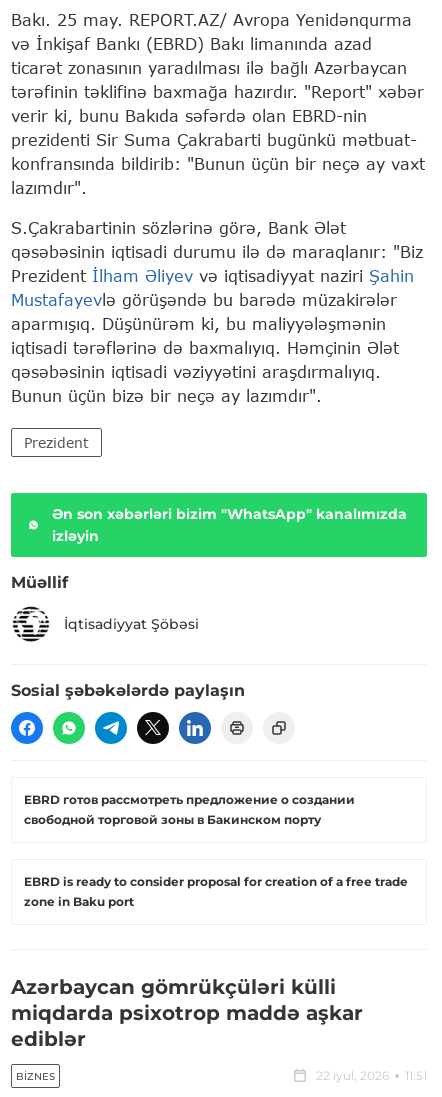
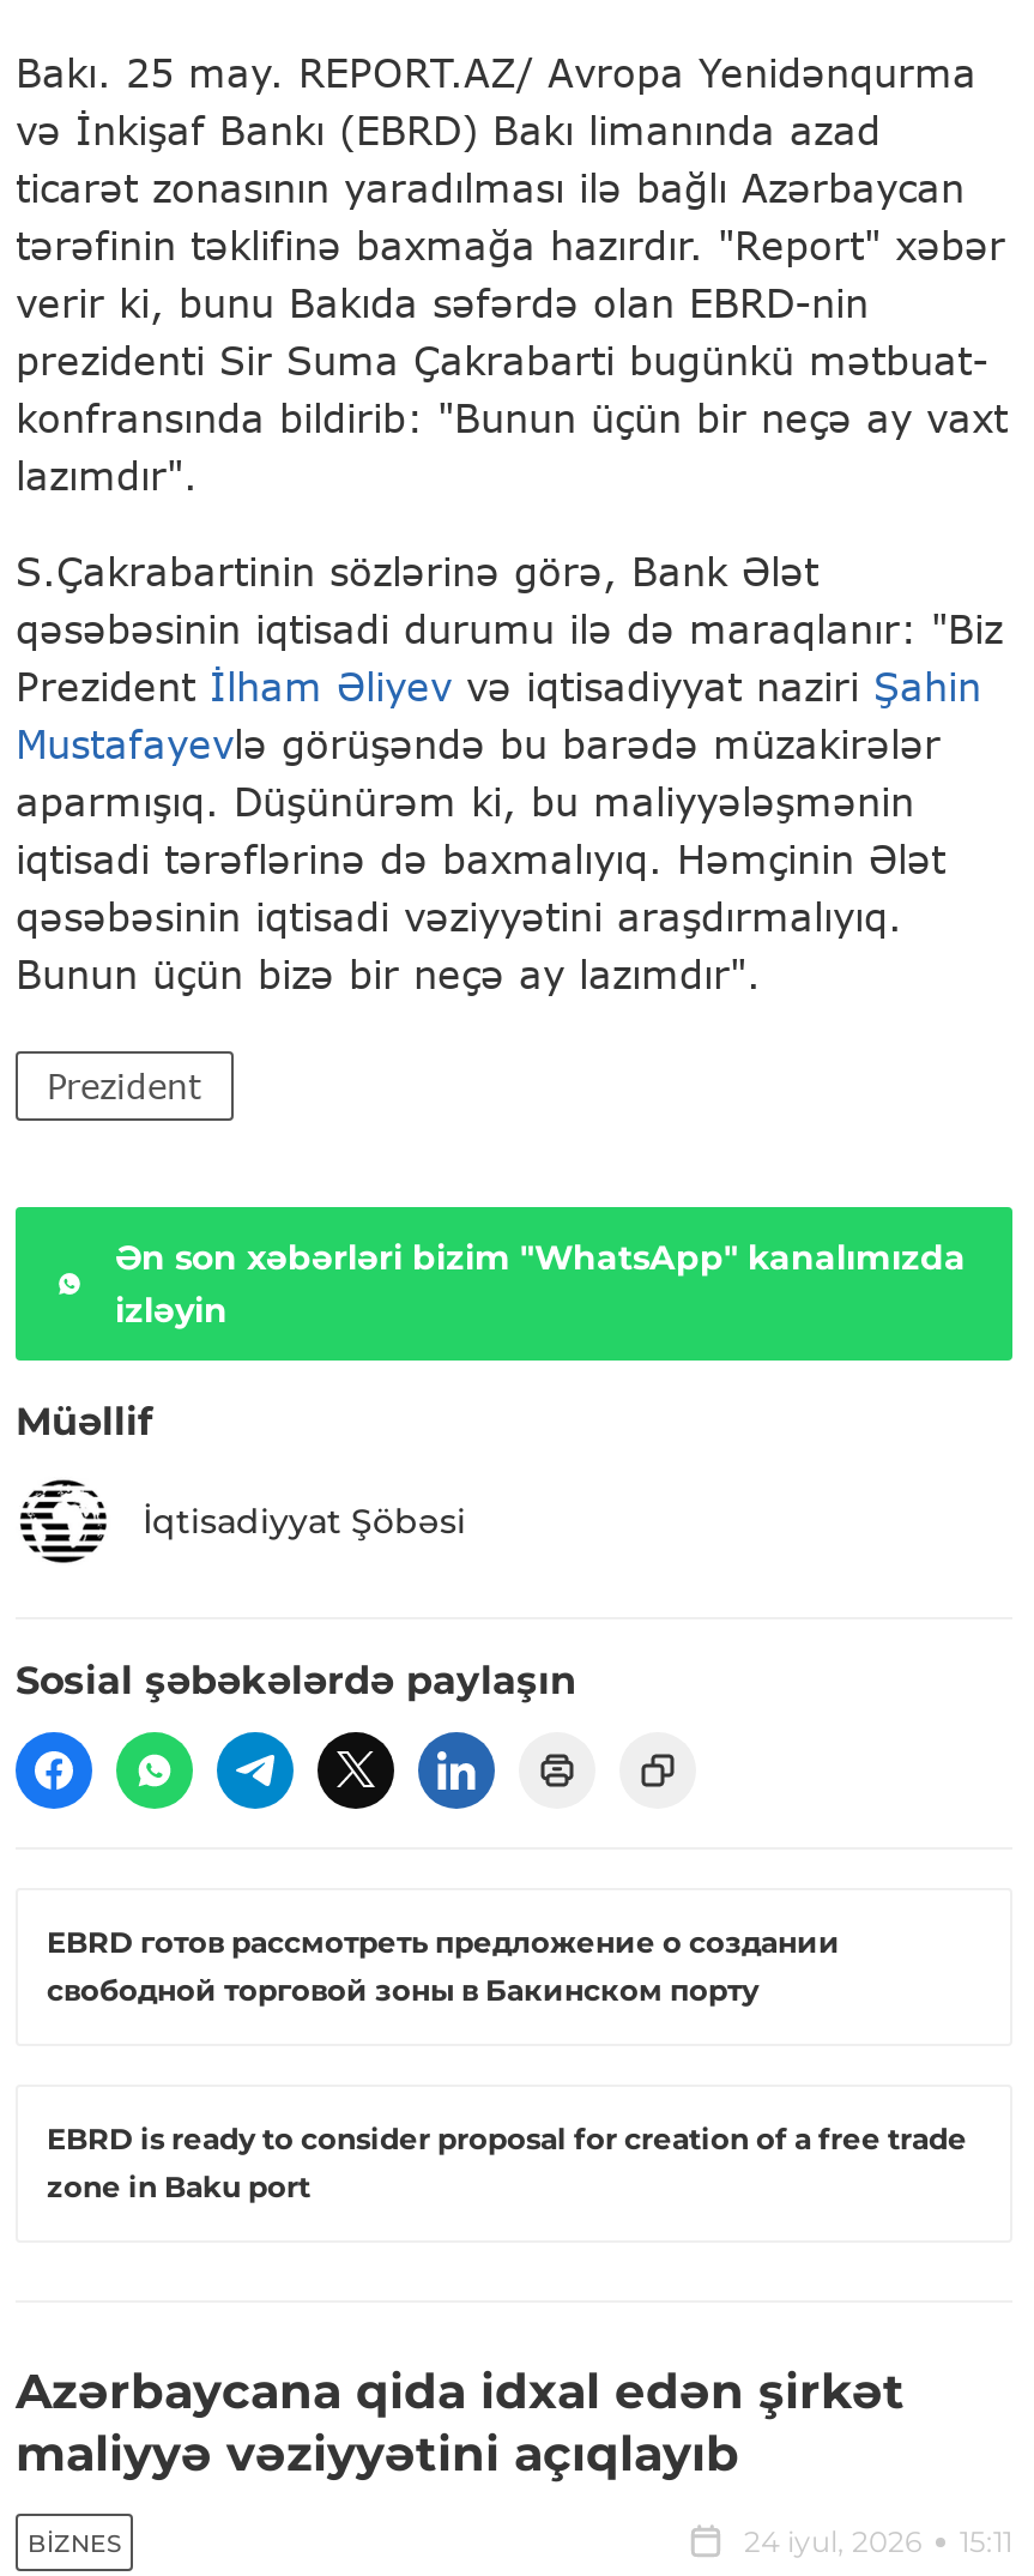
[11,975,363,1051] Azərbaycan gömrükçüləri külli | miqdarda psixotrop maddə aşkar | ediblər -> [16,2364,905,2483] Azərbaycana qida idxal edən şirkət | maliyyə vəziyyətini açıqlayıb
[316,1068,427,1083] 22 iyul, 2026 | 11:51 -> [744,2524,1012,2560] 24 iyul, 2026 | 15:11

